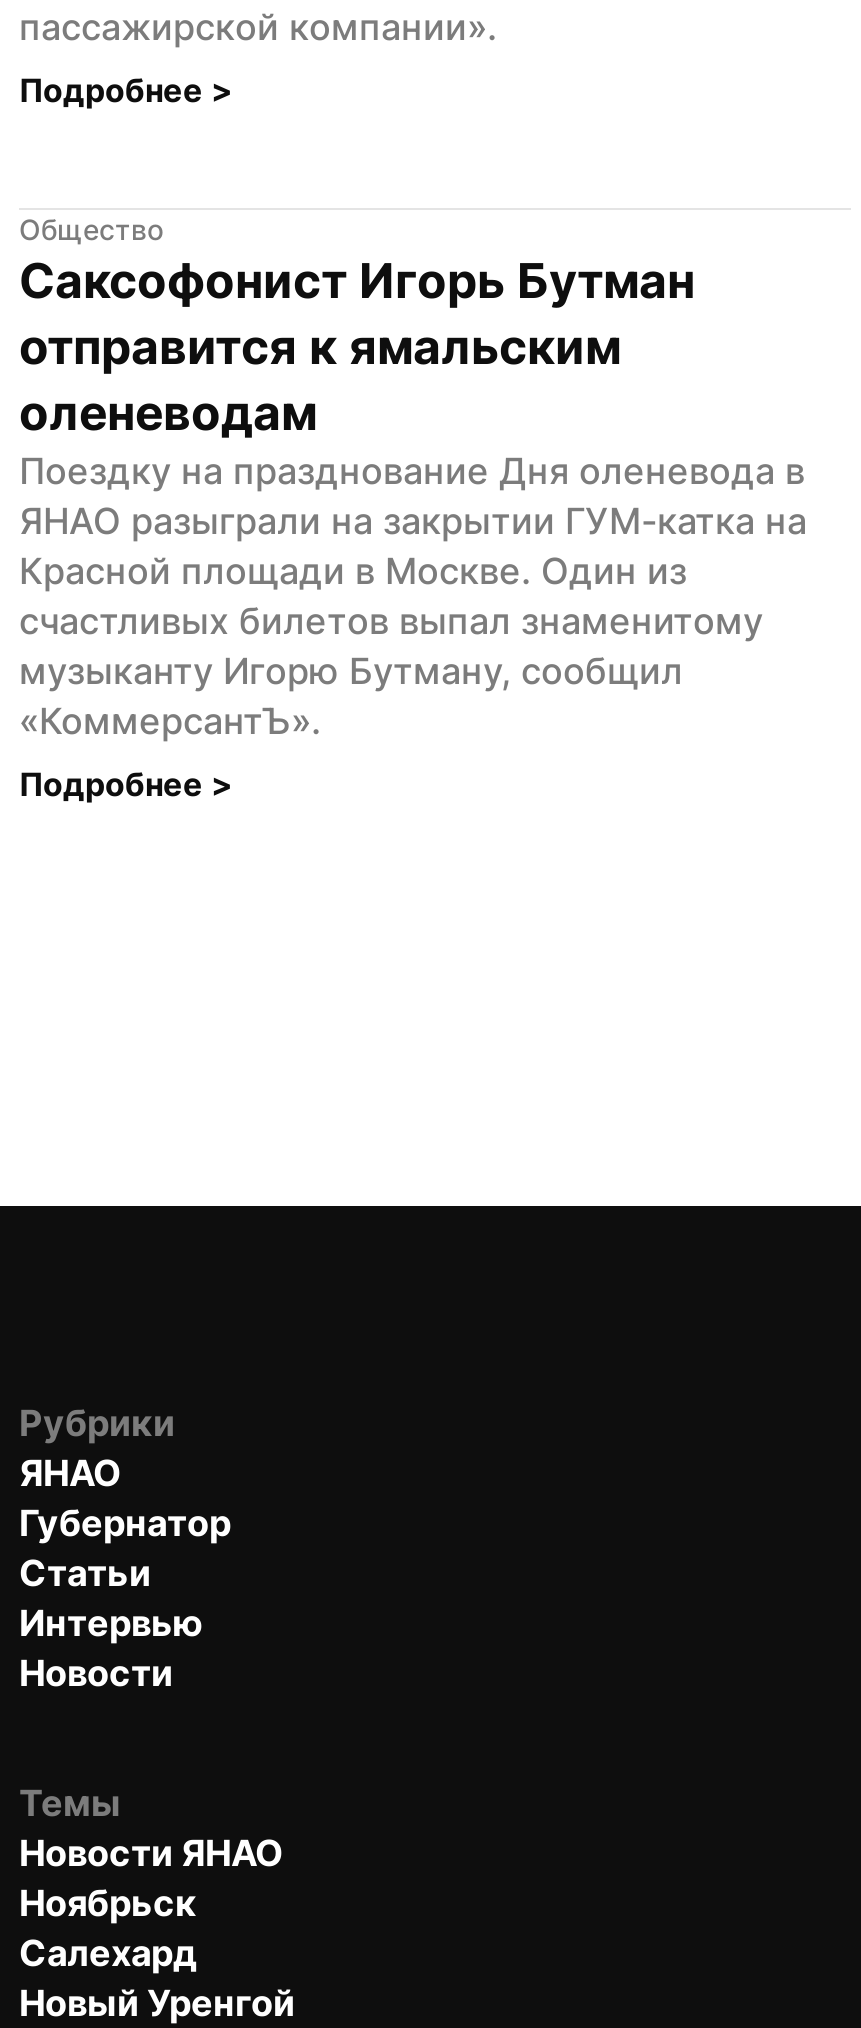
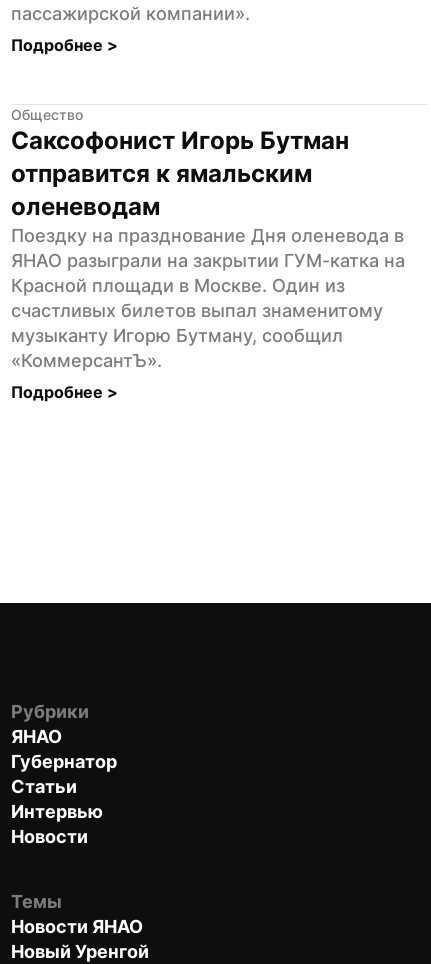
[19,1881,197,1973] Ноябрьск | Салехард -> none

